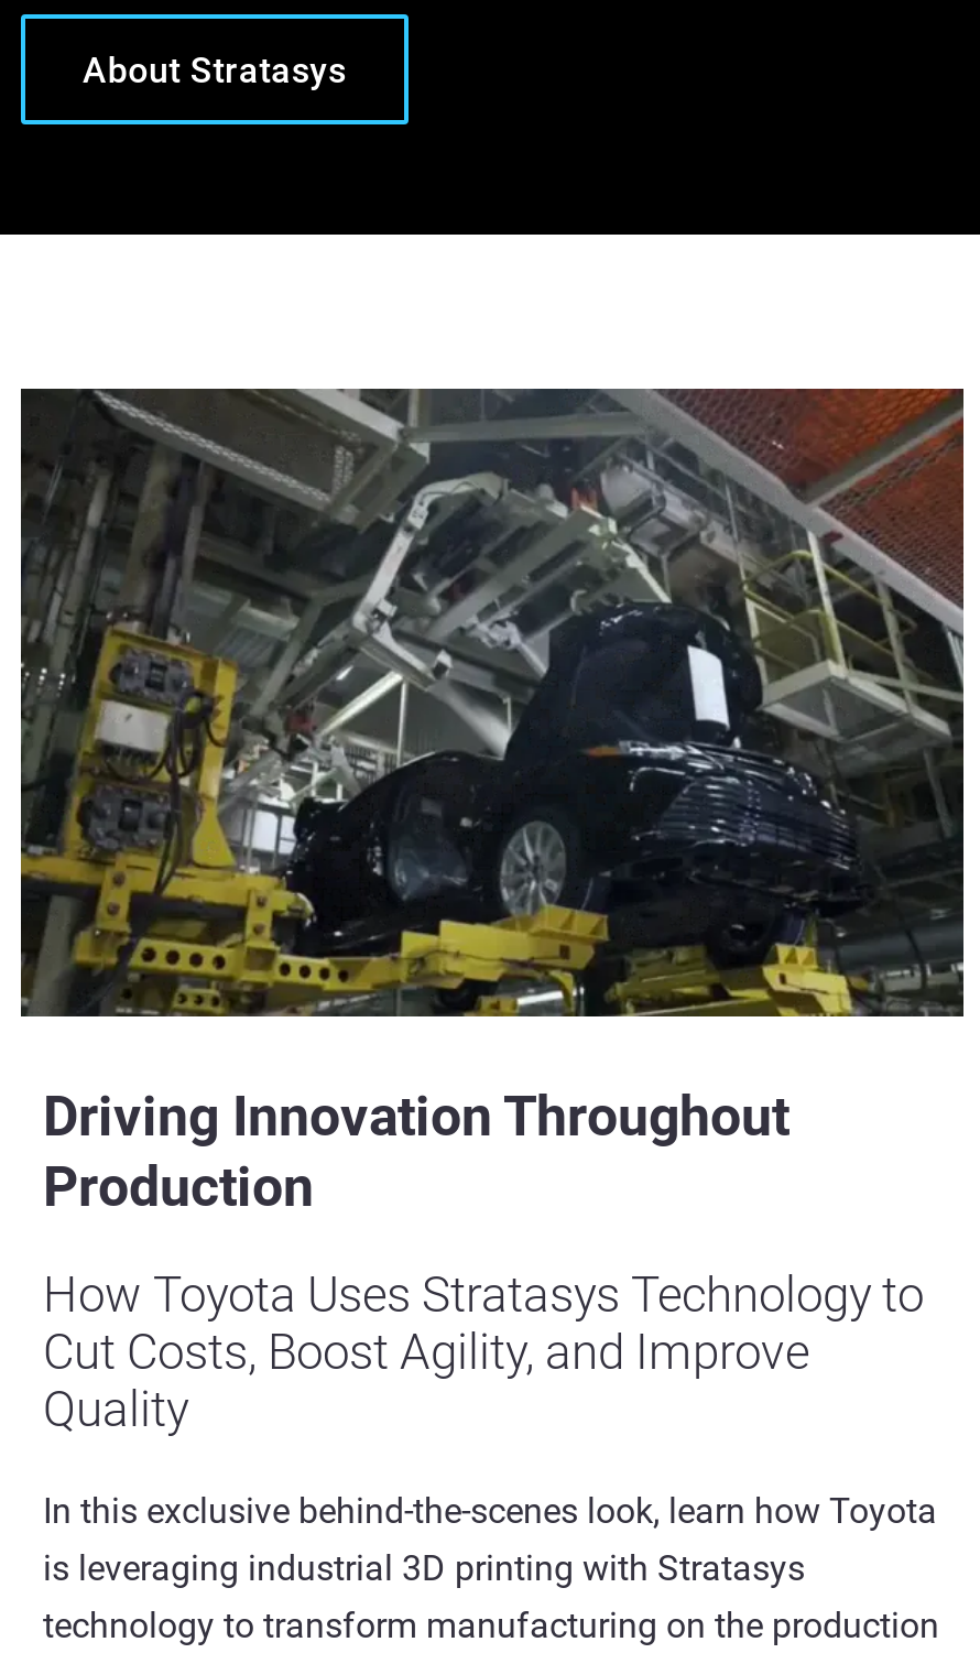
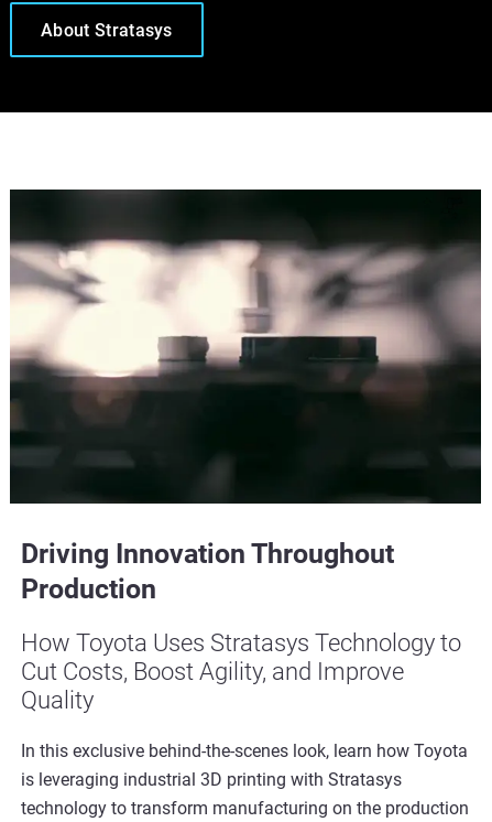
[19,387,966,1019] [image] -> [10,188,482,505] [image]

